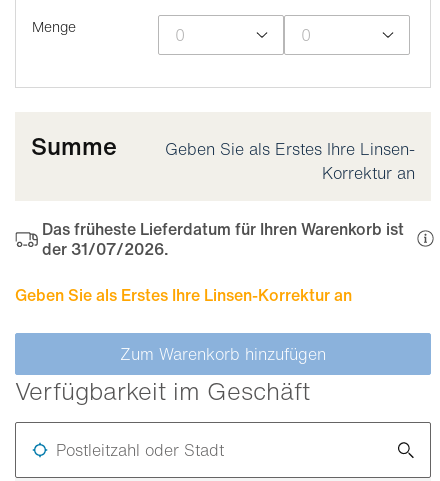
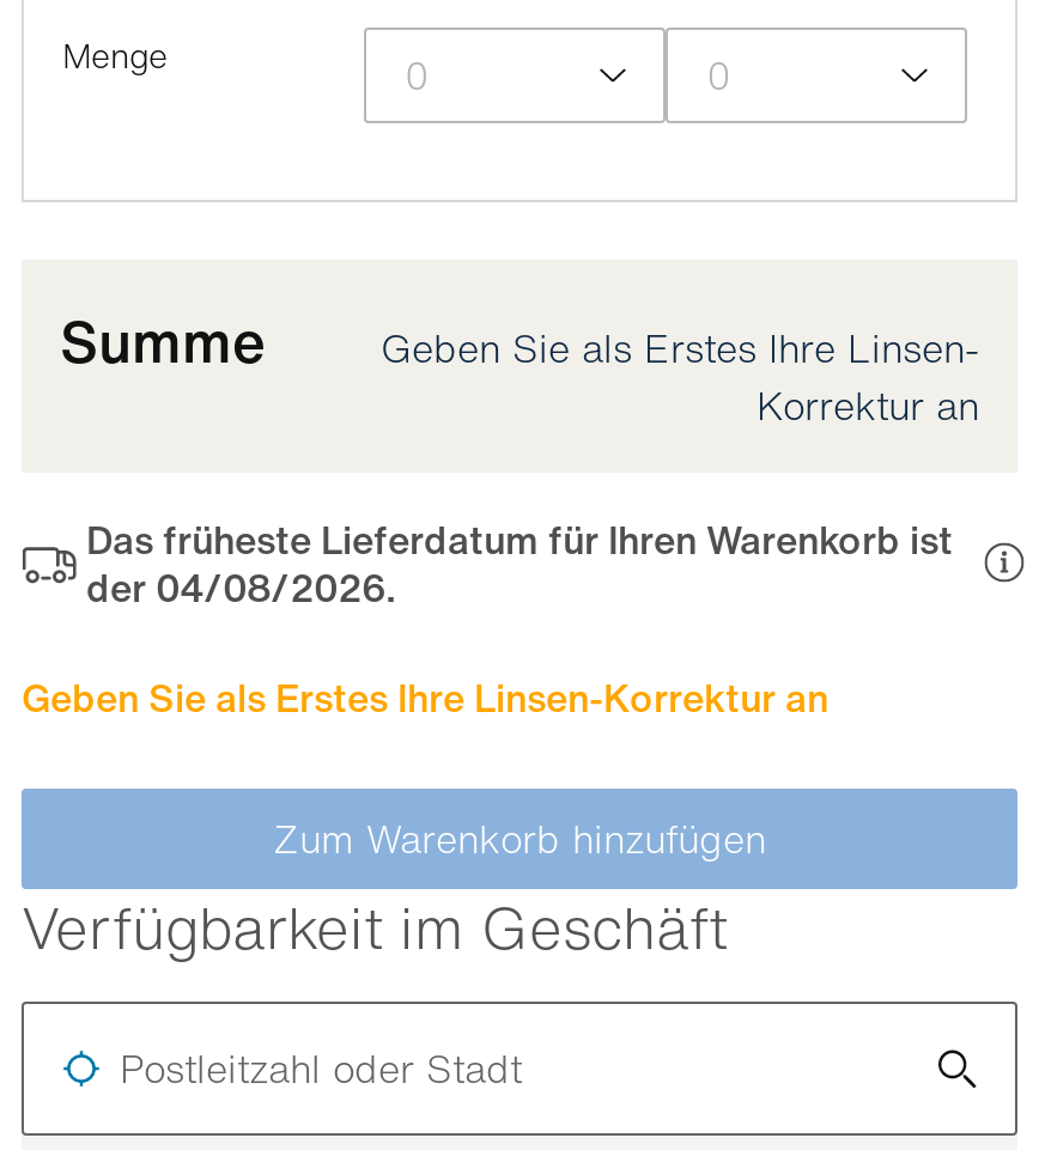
[42,237,169,261] der 31/07/2026. -> [86,558,397,616] der 04/08/2026.

